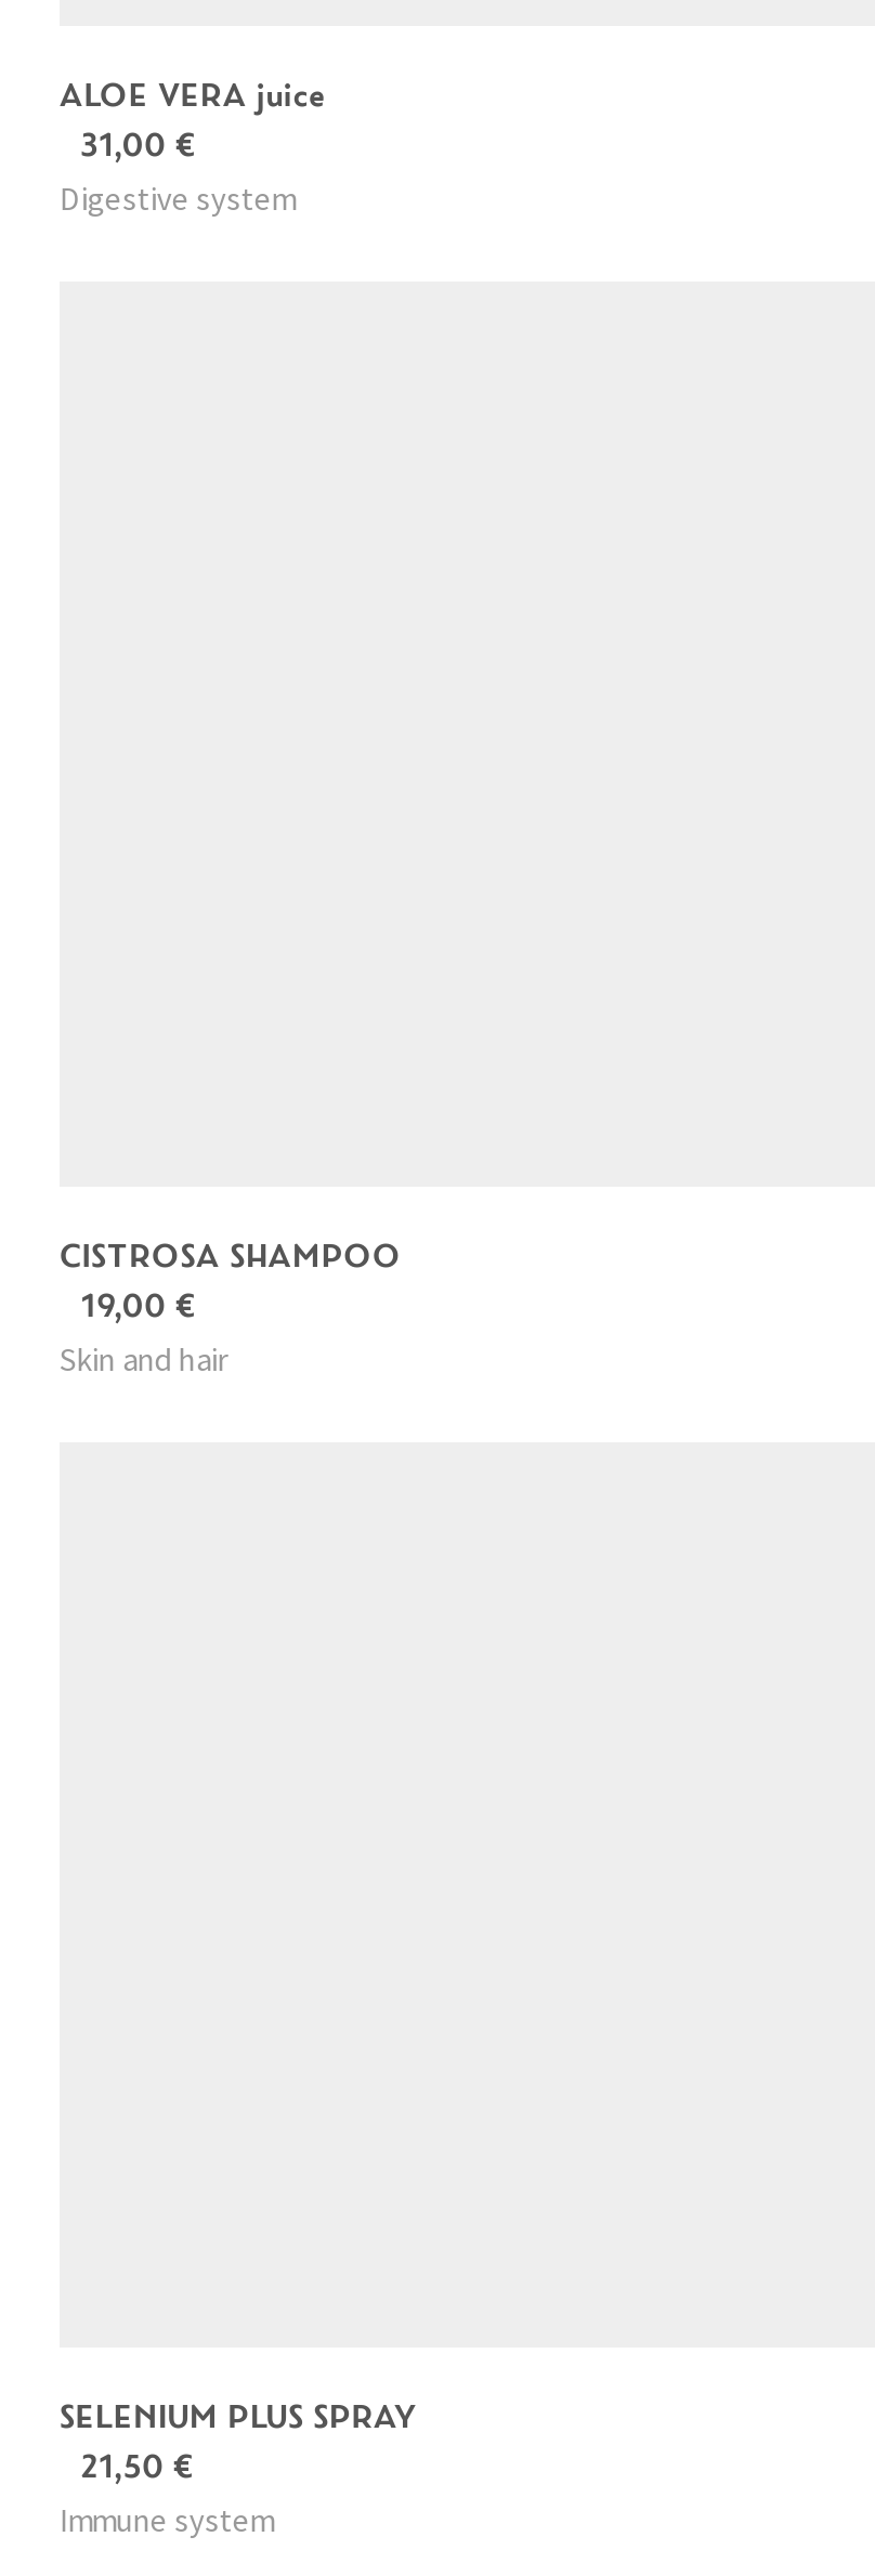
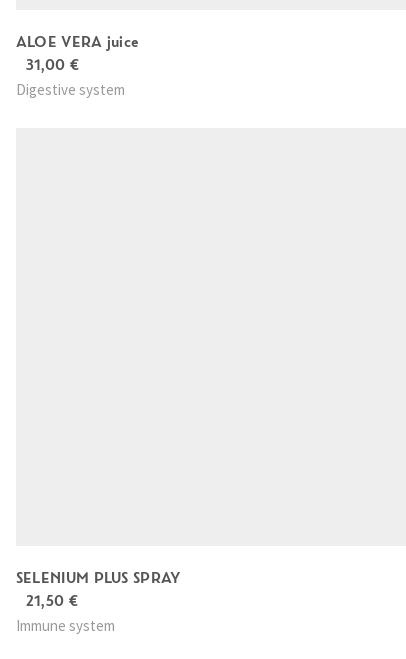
[59,1237,401,1380] CISTROSA SHAMPOO | 19,00 € | Skin and hair -> none

